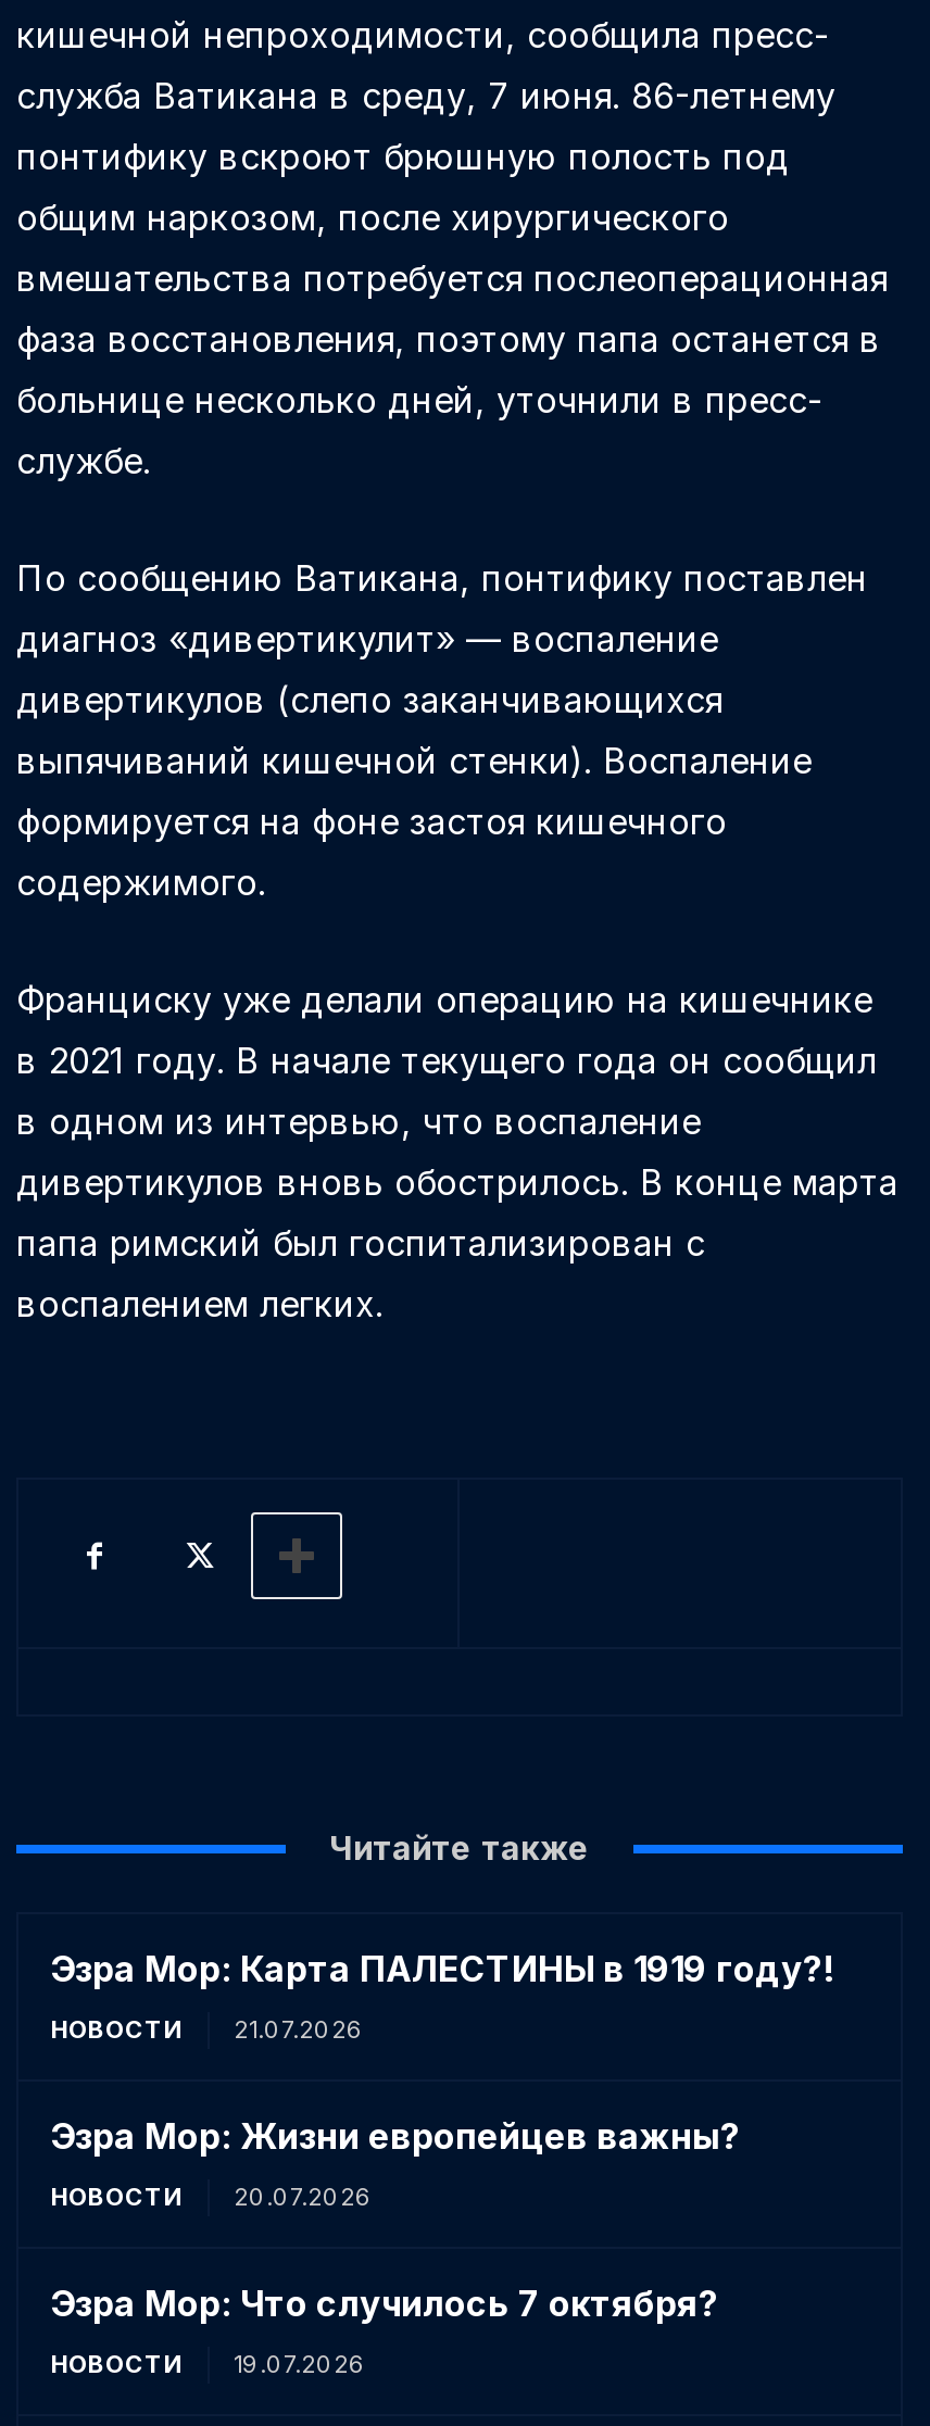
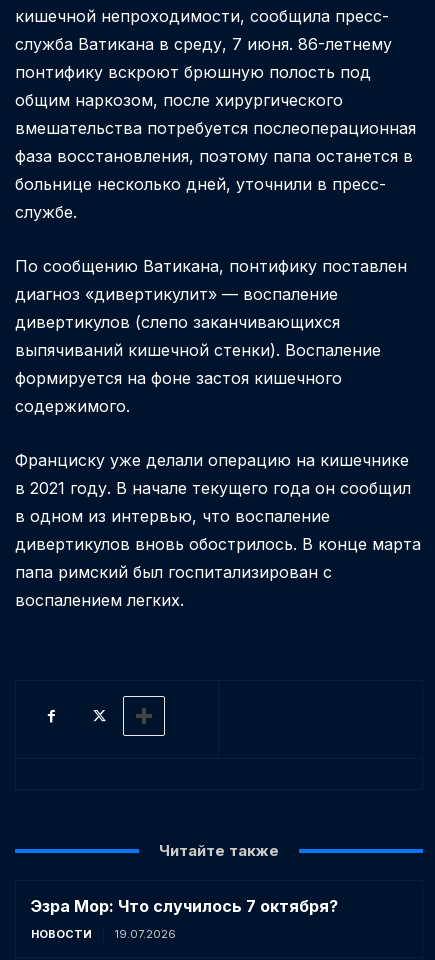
[51,1947,835,2212] Эзра Мор: Карта ПАЛЕСТИНЫ в 1919 году?! | НОВОСТИ | 21.07.2026 | Эзра Мор: Жизни европейцев важны? | НОВОСТИ | 20.07.2026 -> none

